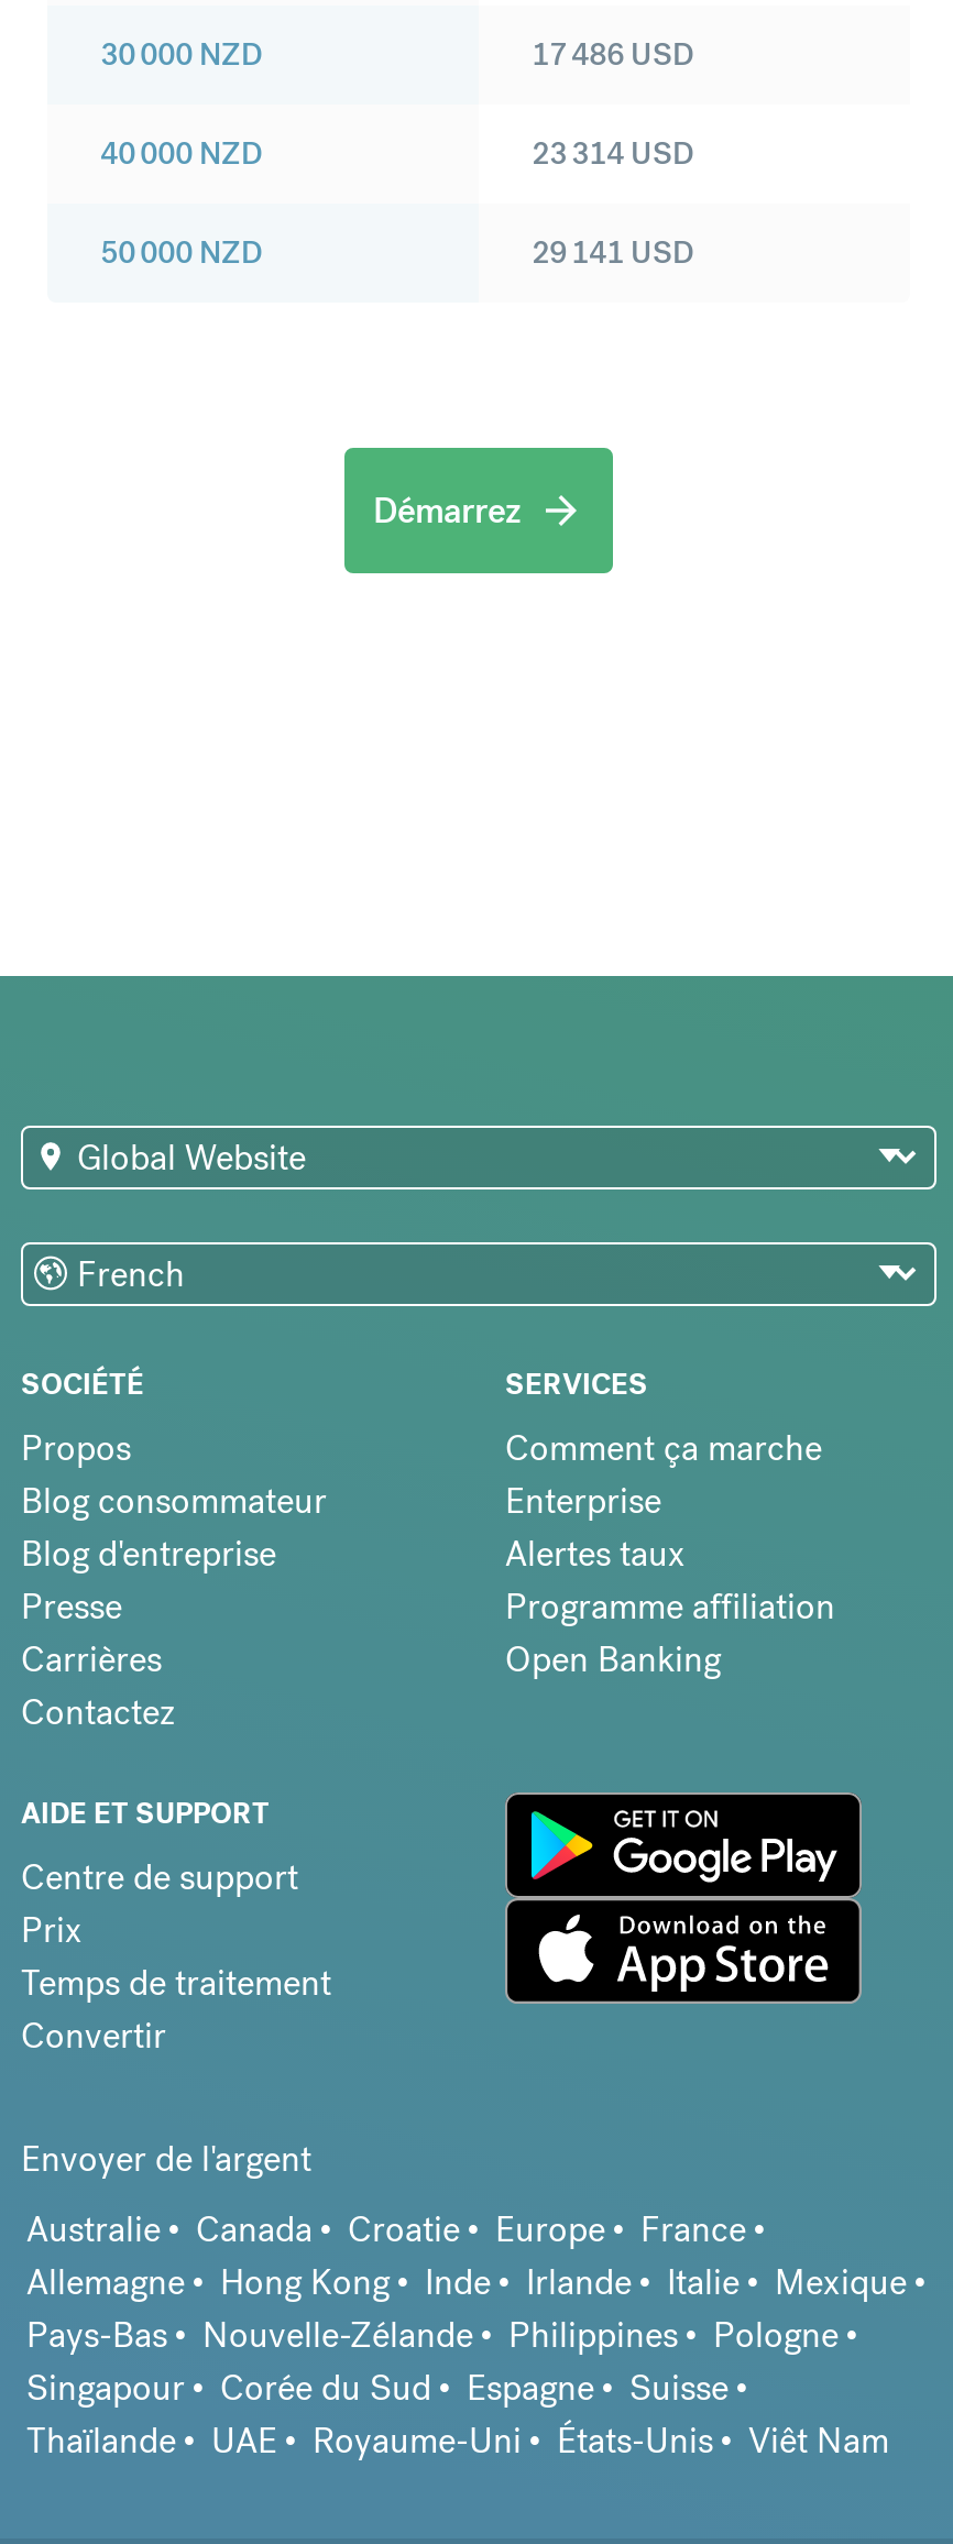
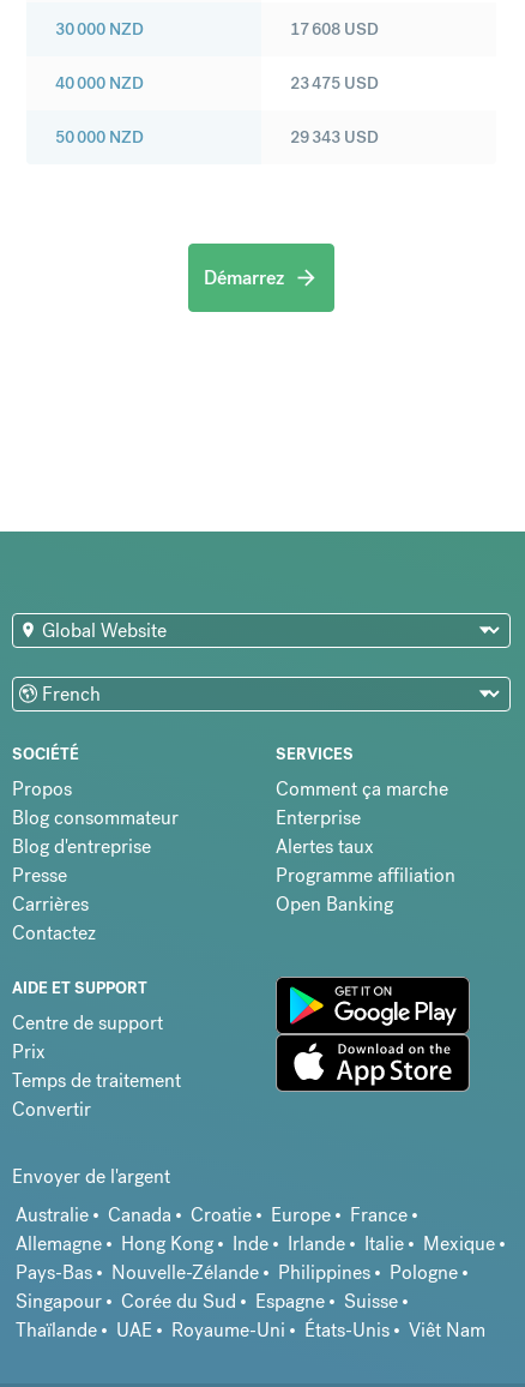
[532,35,694,74] 17 486 USD -> [290,18,379,40] 17 608 USD
[532,134,694,173] 23 314 USD -> [290,72,379,94] 23 475 USD
[532,233,694,272] 29 141 USD -> [290,126,379,148] 29 343 USD

